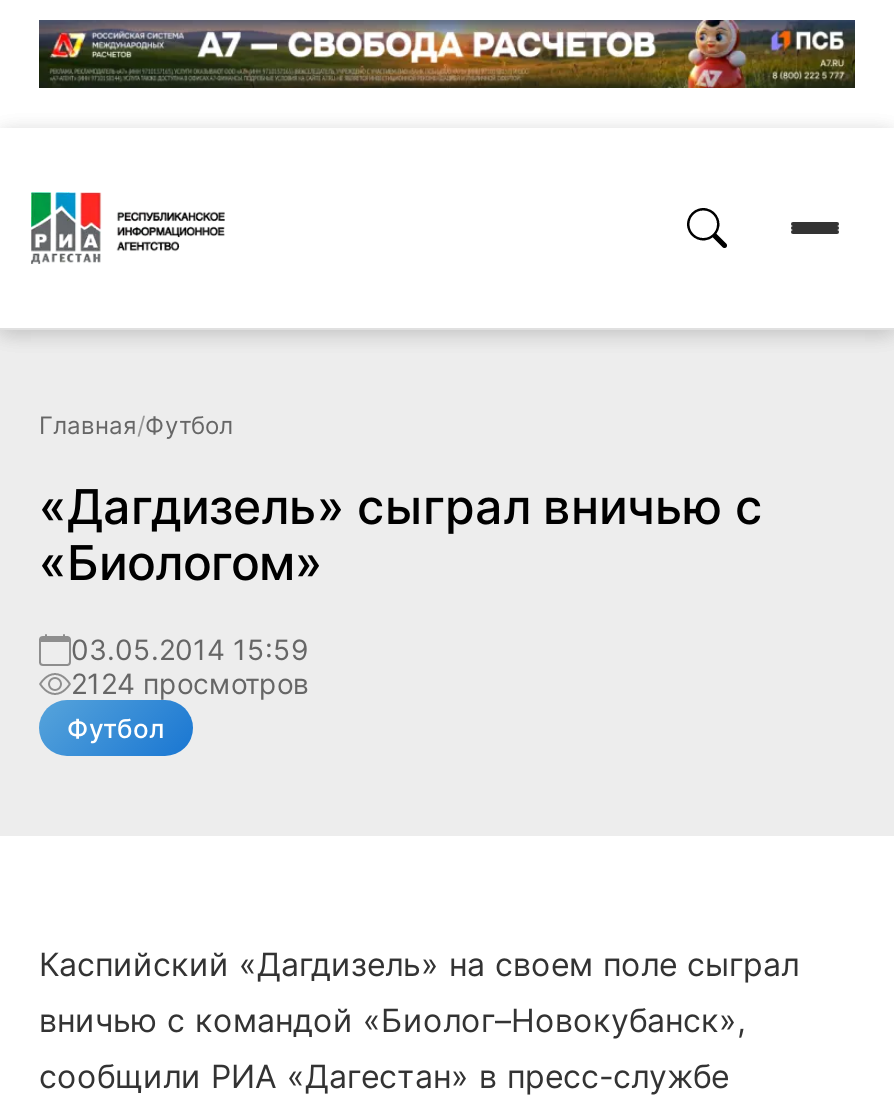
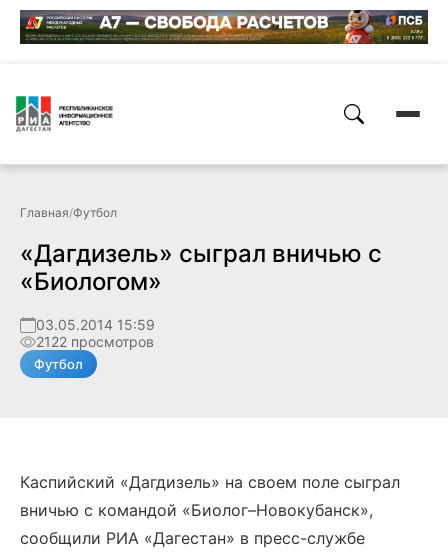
[71,666,309,700] 2124 просмотров -> [36,333,154,350] 2122 просмотров

